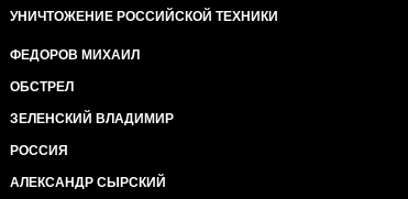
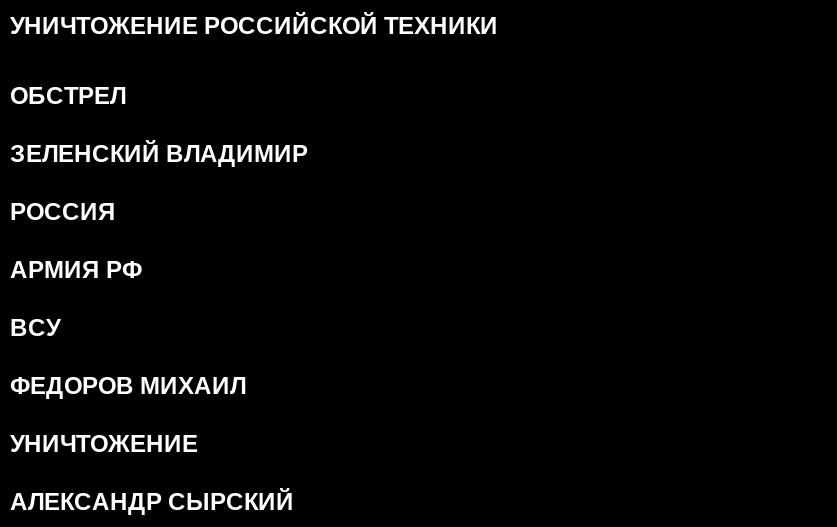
moved [10,47,140,63] -> [10,372,246,400]: ФЕДОРОВ МИХАИЛ
moved [10,79,174,158] -> [10,82,308,226]: ОБСТРЕЛ | ЗЕЛЕНСКИЙ ВЛАДИМИР | РОССИЯ
none -> [10,256,198,458] АРМИЯ РФ | ВСУ | УНИЧТОЖЕНИЕ

